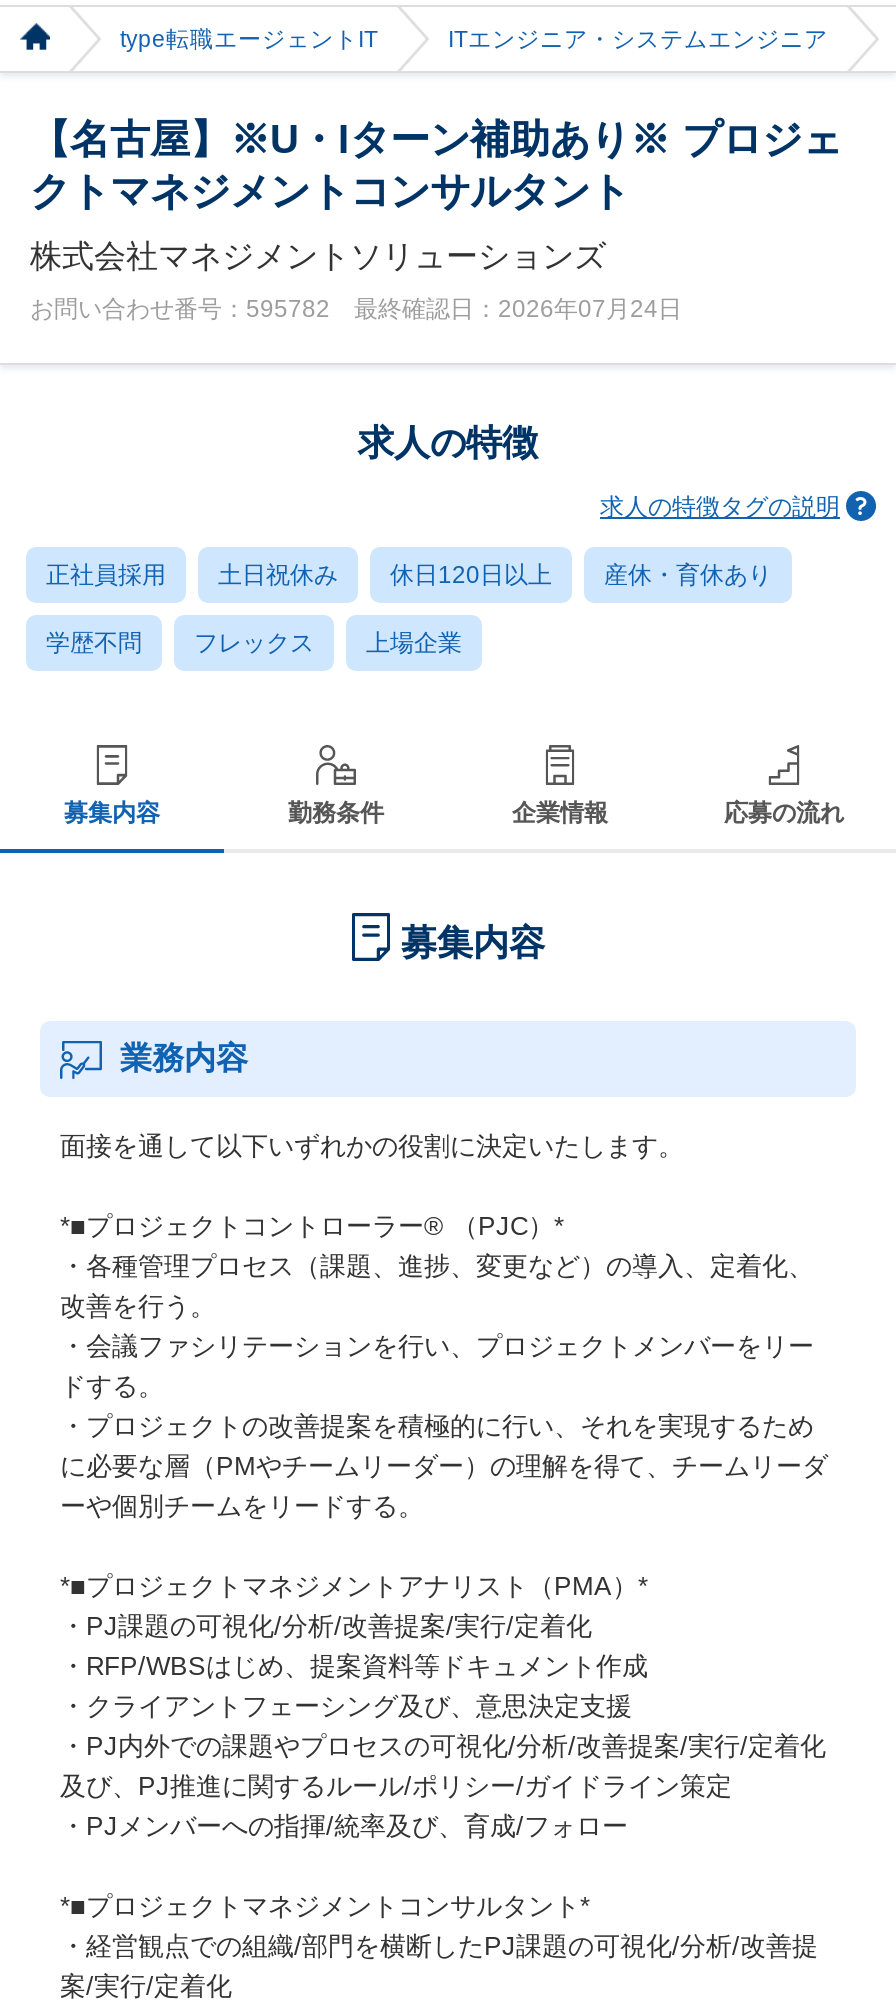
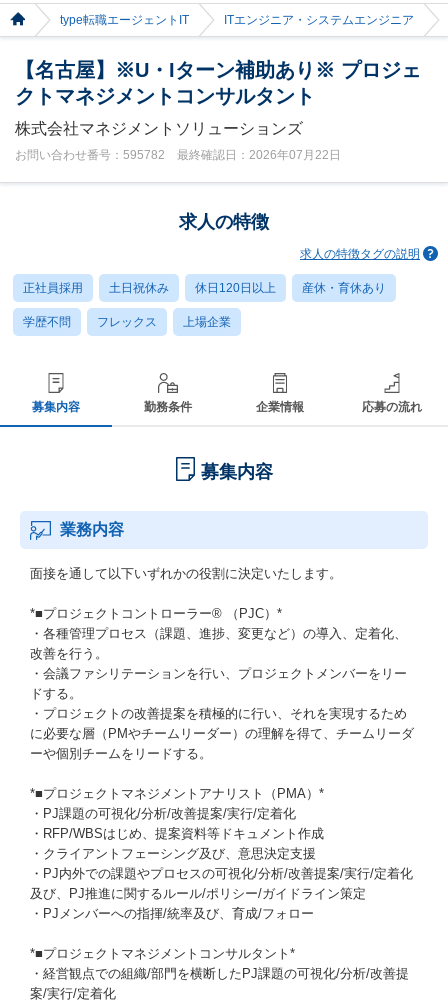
[30,295,682,323] お問い合わせ番号：595782 最終確認日：2026年07月24日 -> [15,148,341,162] お問い合わせ番号：595782 最終確認日：2026年07月22日

